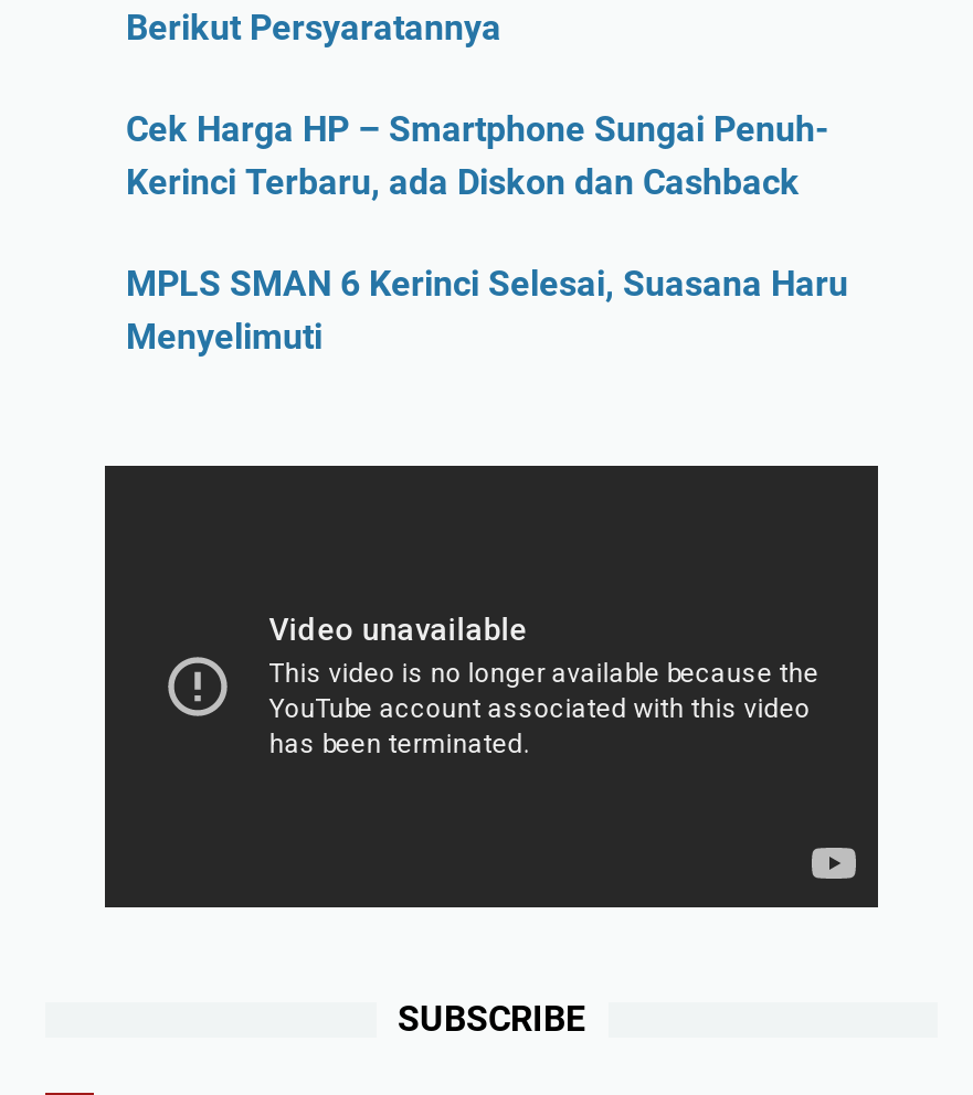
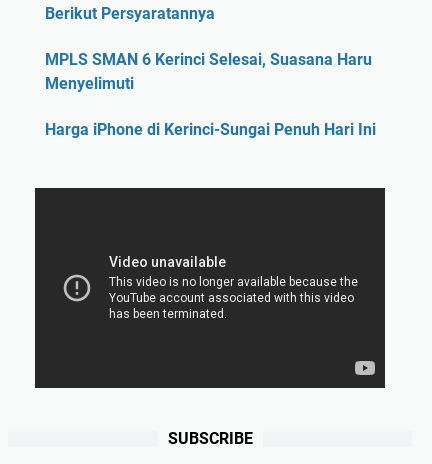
[126,110,828,205] Cek Harga HP – Smartphone Sungai Penuh- | Kerinci Terbaru, ada Diskon dan Cashback -> none
moved [126,264,848,359] -> [44,50,371,93]: MPLS SMAN 6 Kerinci Selesai, Suasana Haru | Menyelimuti
none -> [44,120,375,139] Harga iPhone di Kerinci-Sungai Penuh Hari Ini

